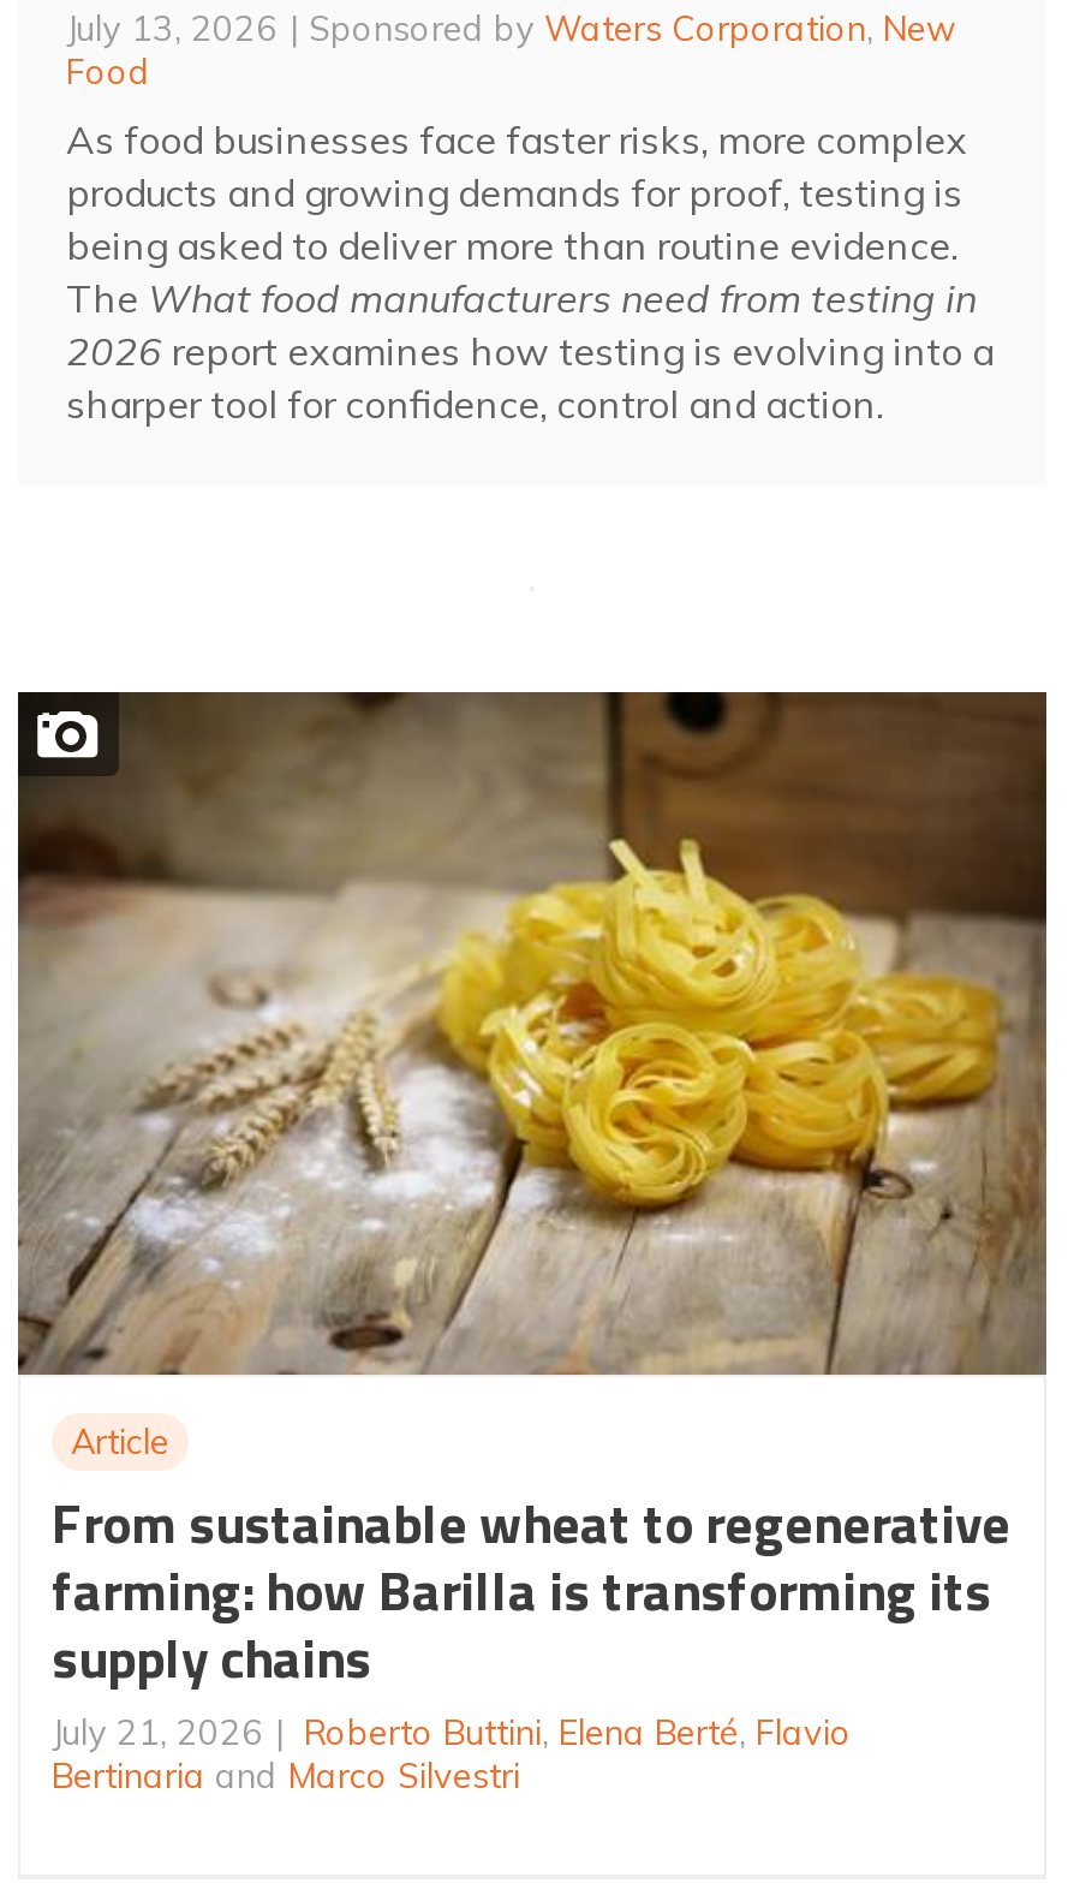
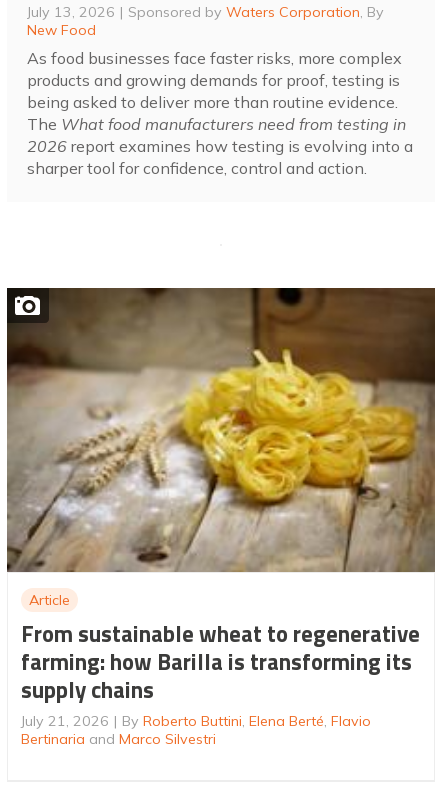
[66,6,955,93] Sponsored by Waters Corporation, New | Food -> [27,3,384,39] Sponsored by Waters Corporation, By | New Food
[304,1711,852,1754] Roberto Buttini, Elena Berté, Flavio -> [122,712,371,730] By Roberto Buttini, Elena Berté, Flavio

